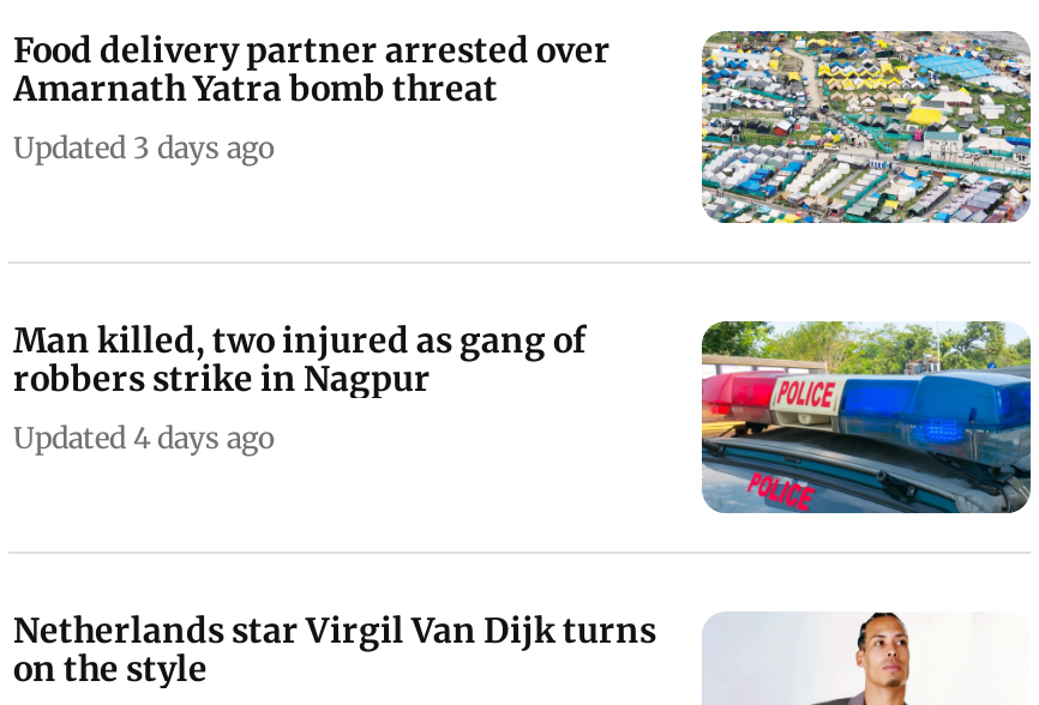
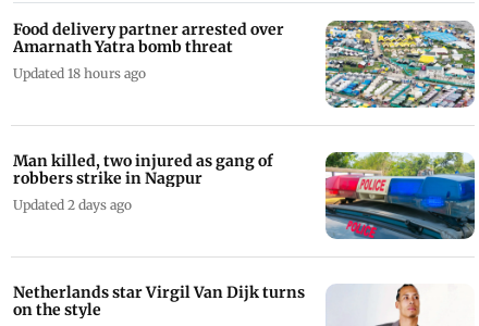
[13,129,275,165] Updated 3 days ago -> [13,65,146,81] Updated 18 hours ago
[13,419,275,455] Updated 4 days ago -> [13,196,132,213] Updated 2 days ago

